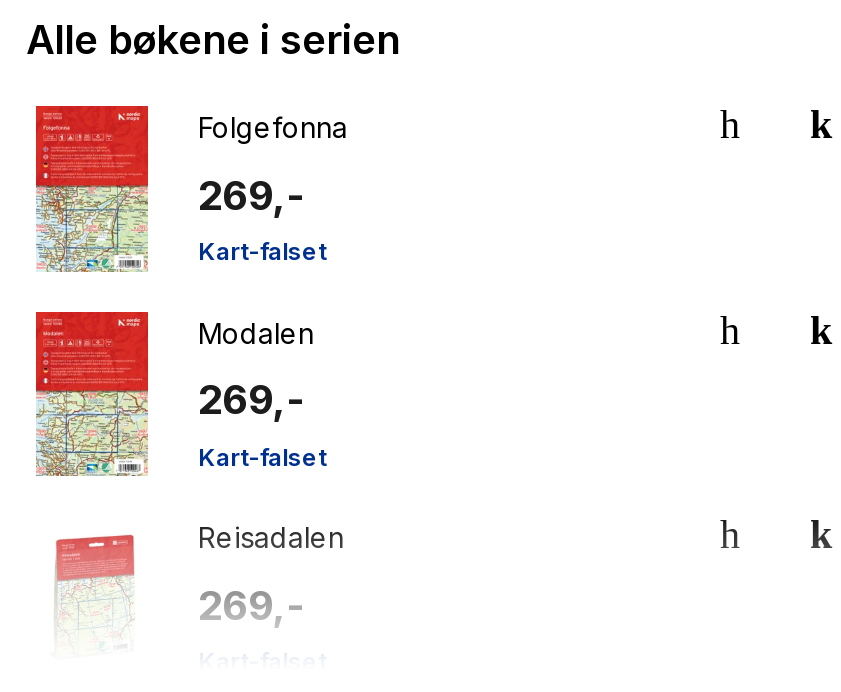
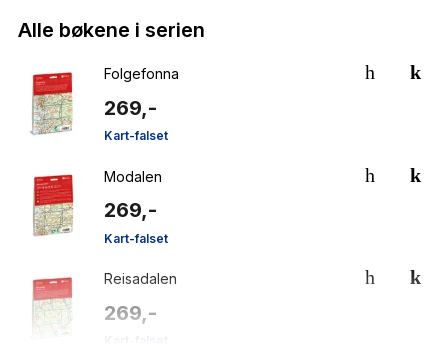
[34,104,150,274] [image] -> [23,63,79,146] [image]
[34,310,150,478] [image] -> [23,166,79,248] [image]

